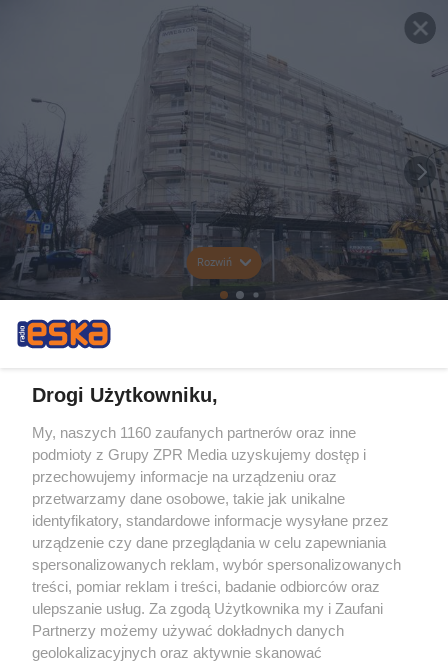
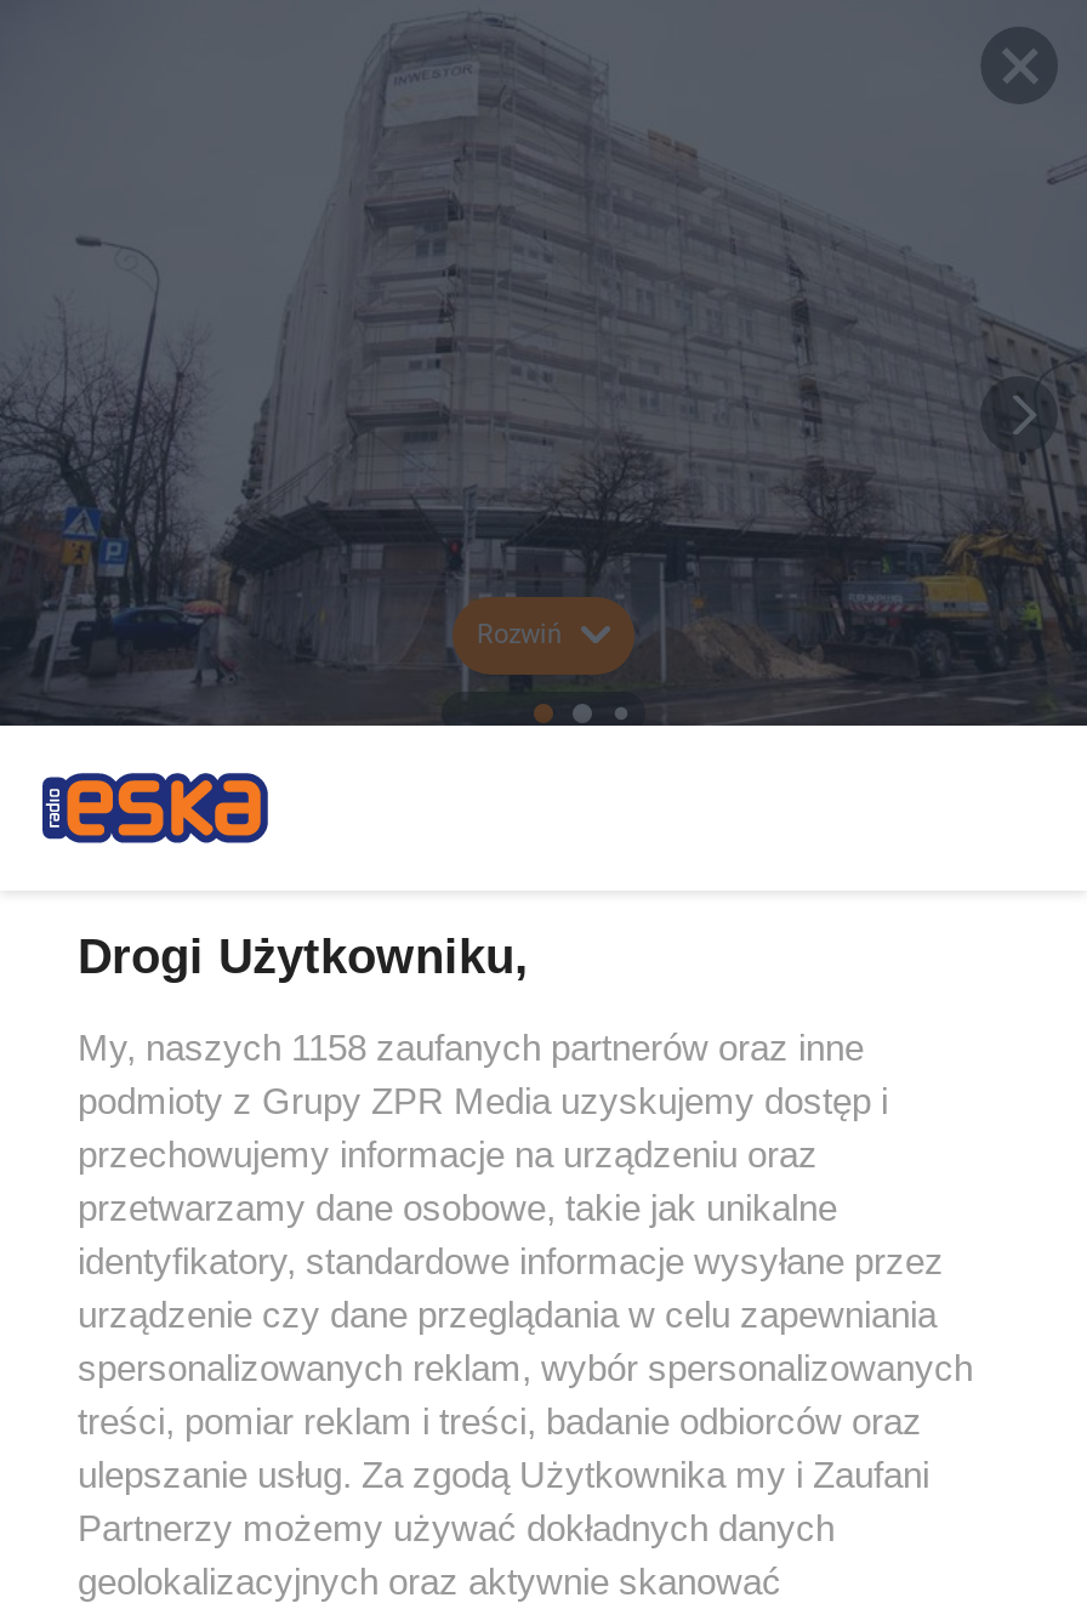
[32,424,356,441] My, naszych 1160 zaufanych partnerów oraz inne -> [78,1027,864,1068] My, naszych 1158 zaufanych partnerów oraz inne

